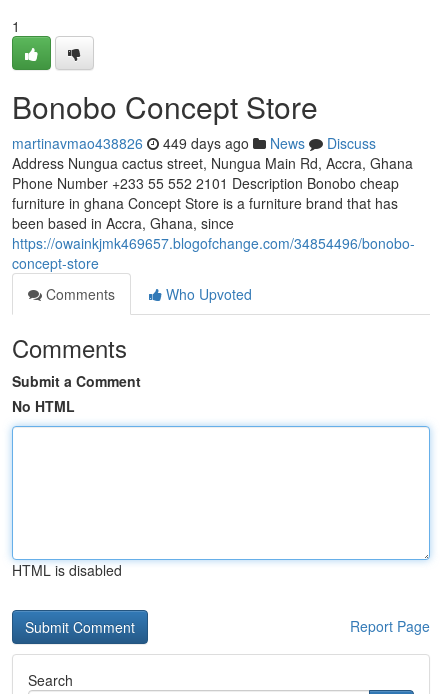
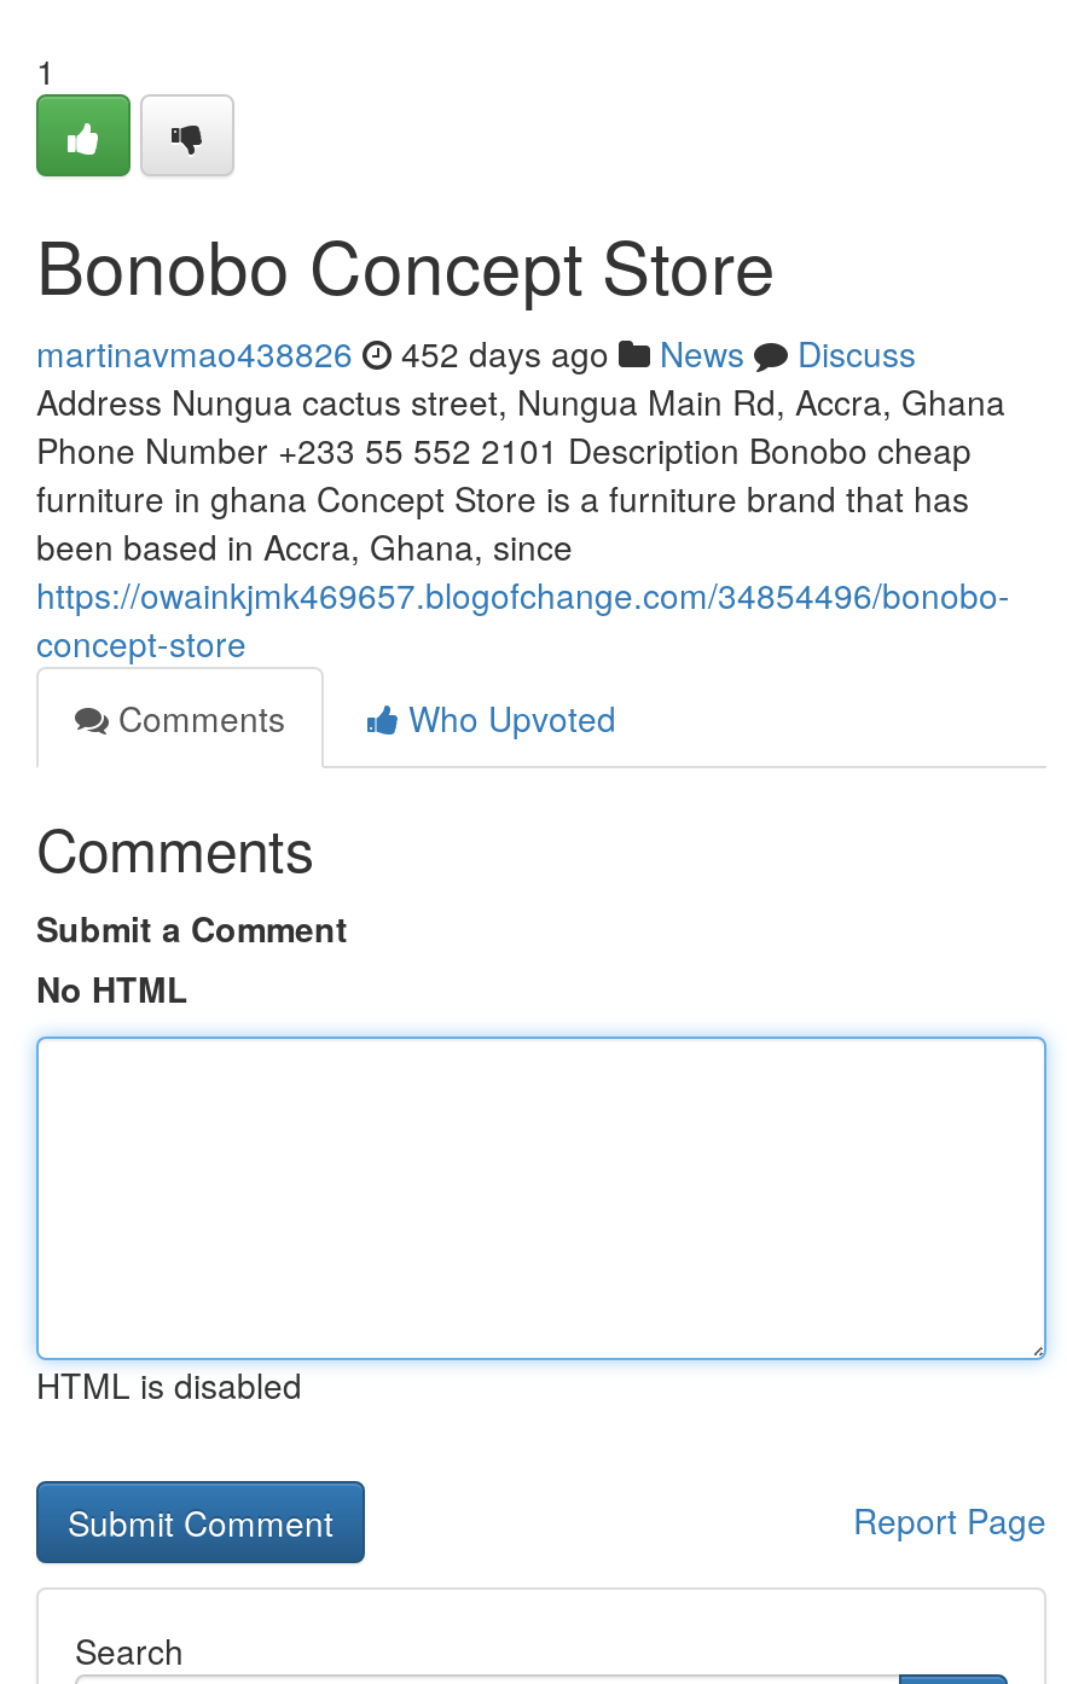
[12,133,376,153] martinavmao438826 449 days ago News Discuss -> [36,329,916,377] martinavmao438826 452 days ago News Discuss

